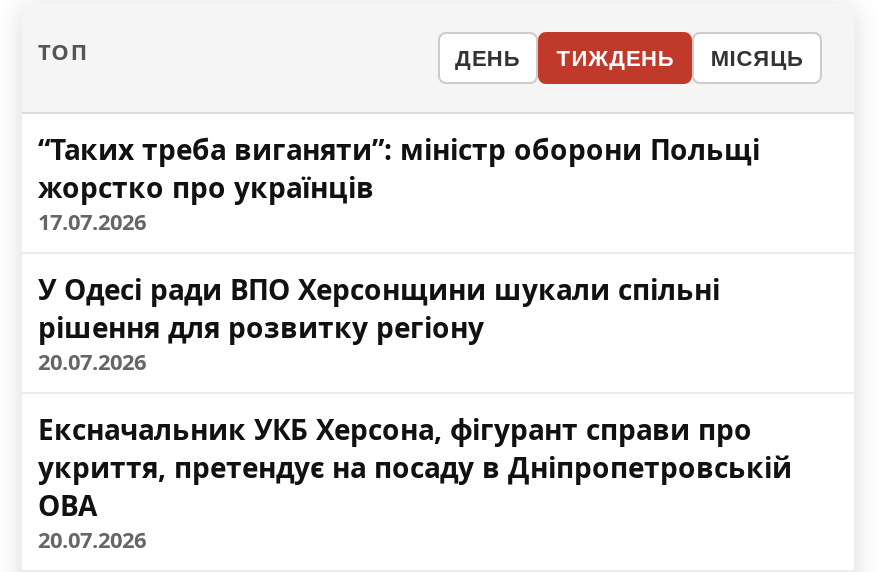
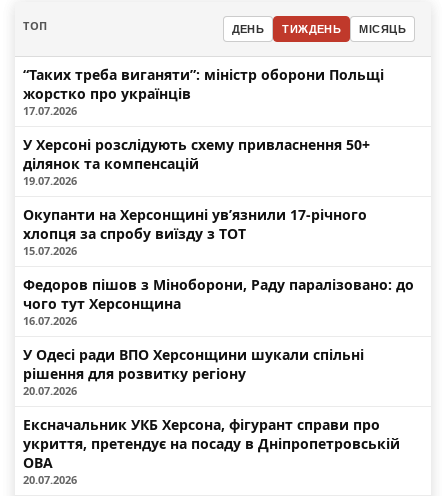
none -> [23,135,414,328] У Херсоні розслідують схему привласнення 50+ | ділянок та компенсацій | 19.07.2026 | Окупанти на Херсонщині ув’язнили 17-річного | хлопця за спробу виїзду з ТОТ | 15.07.2026 | Федоров пішов з Міноборони, Раду паралізовано: до | чого тут Херсонщина | 16.07.2026

